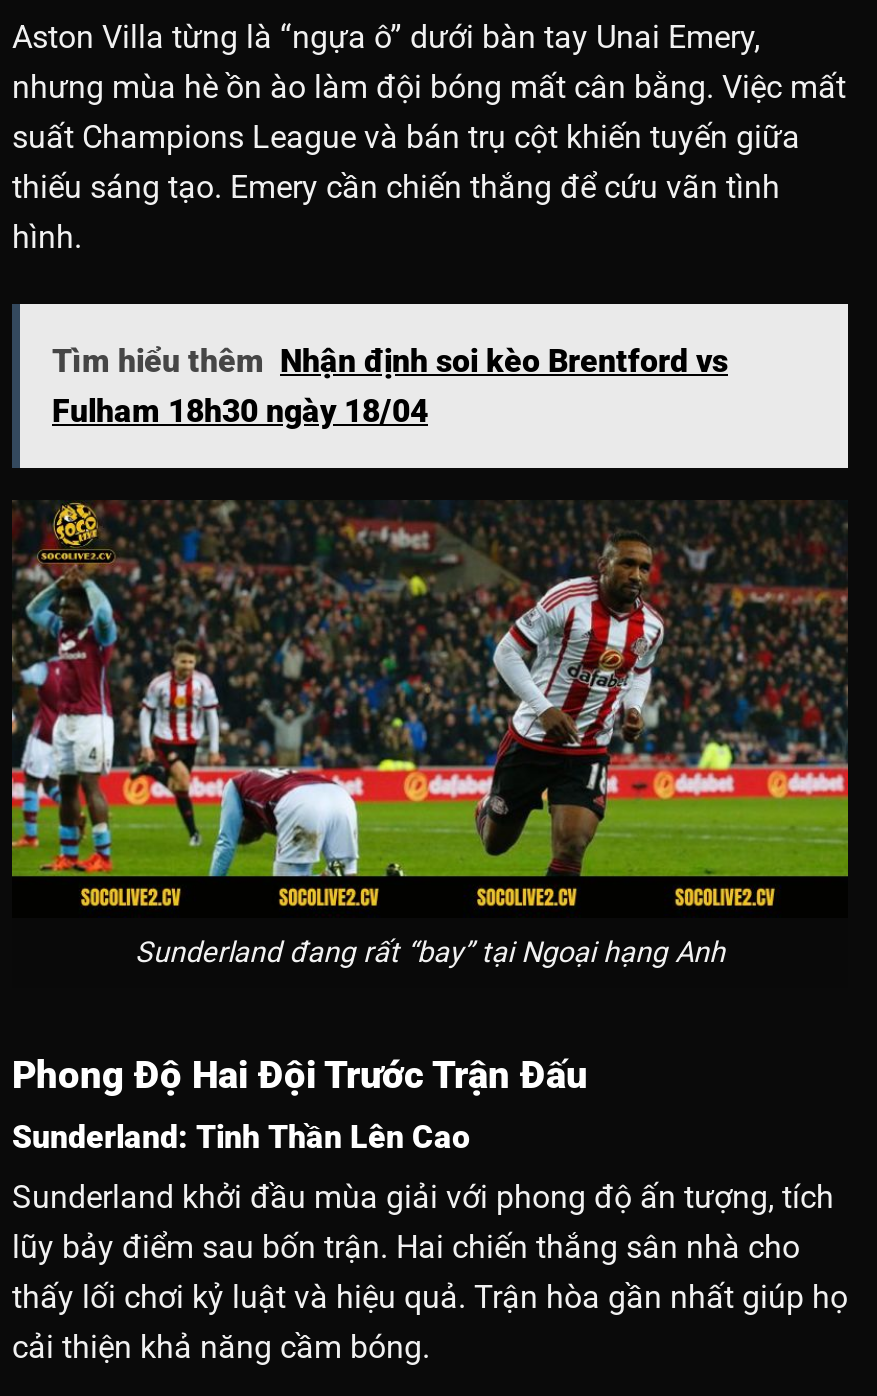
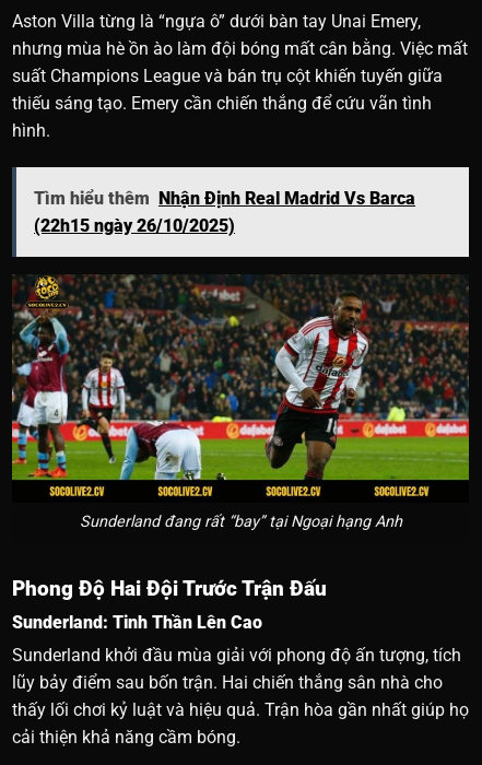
[52,342,728,430] Tìm hiểu thêm Nhận định soi kèo Brentford vs | Fulham 18h30 ngày 18/04 -> [34,188,415,236] Tìm hiểu thêm Nhận Định Real Madrid Vs Barca | (22h15 ngày 26/10/2025)

